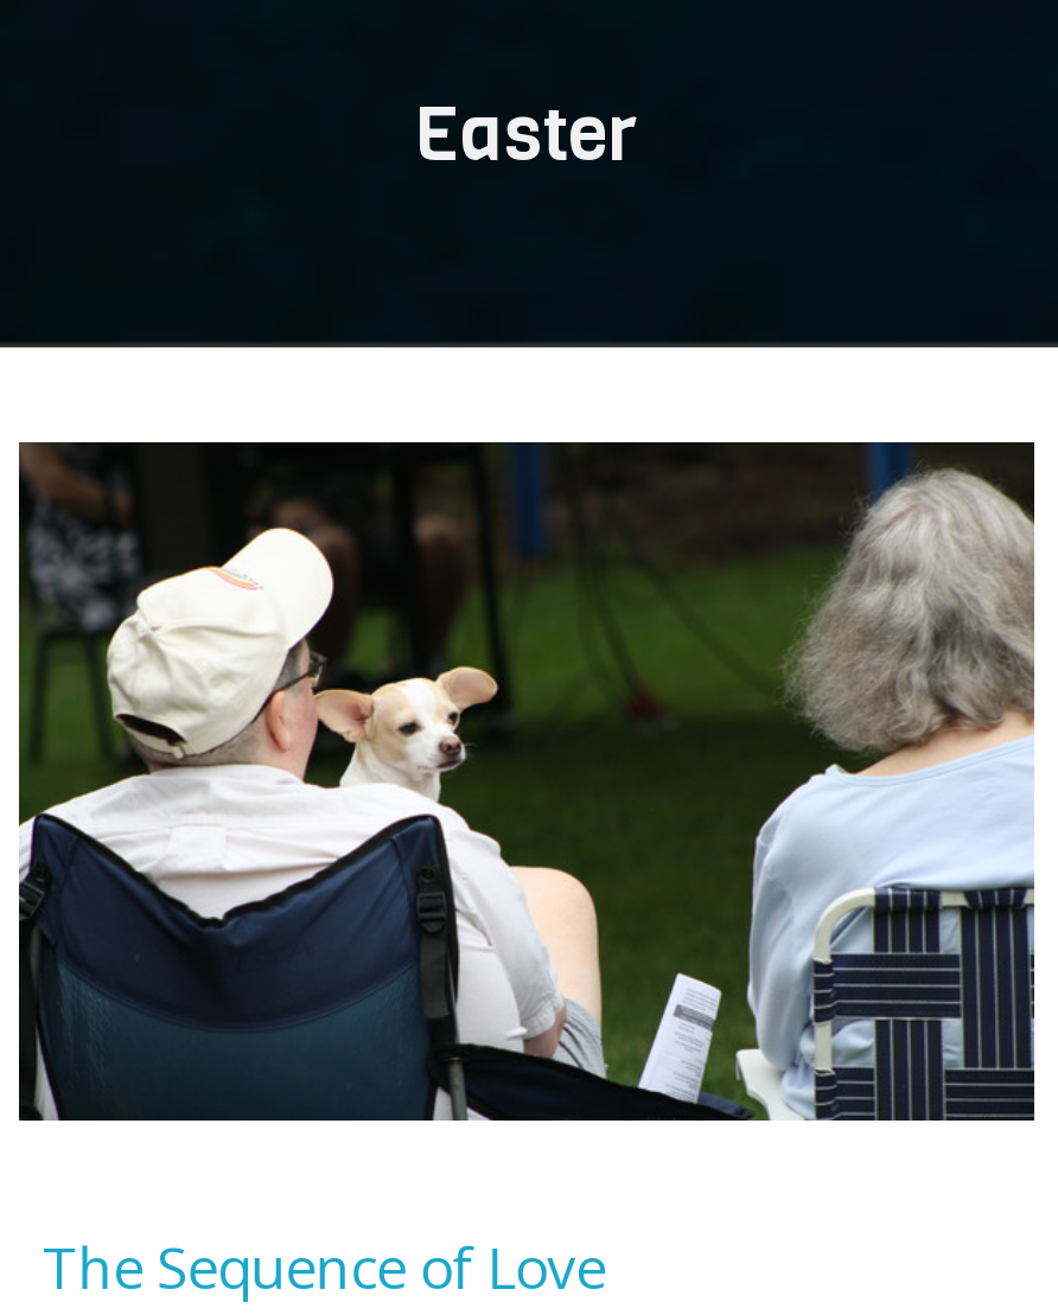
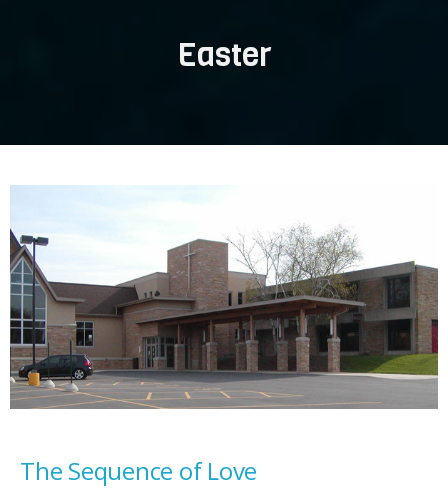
[17,439,1037,1122] [image] -> [9,184,439,409] [image]

